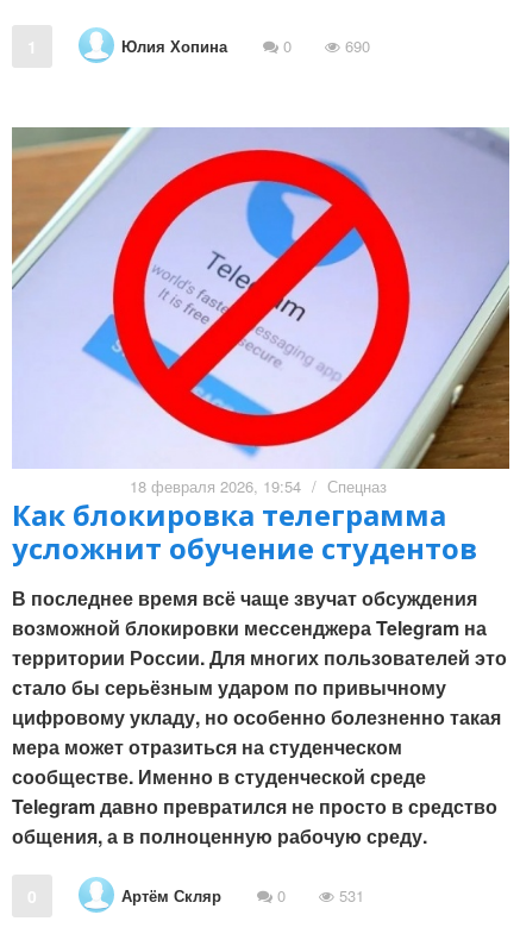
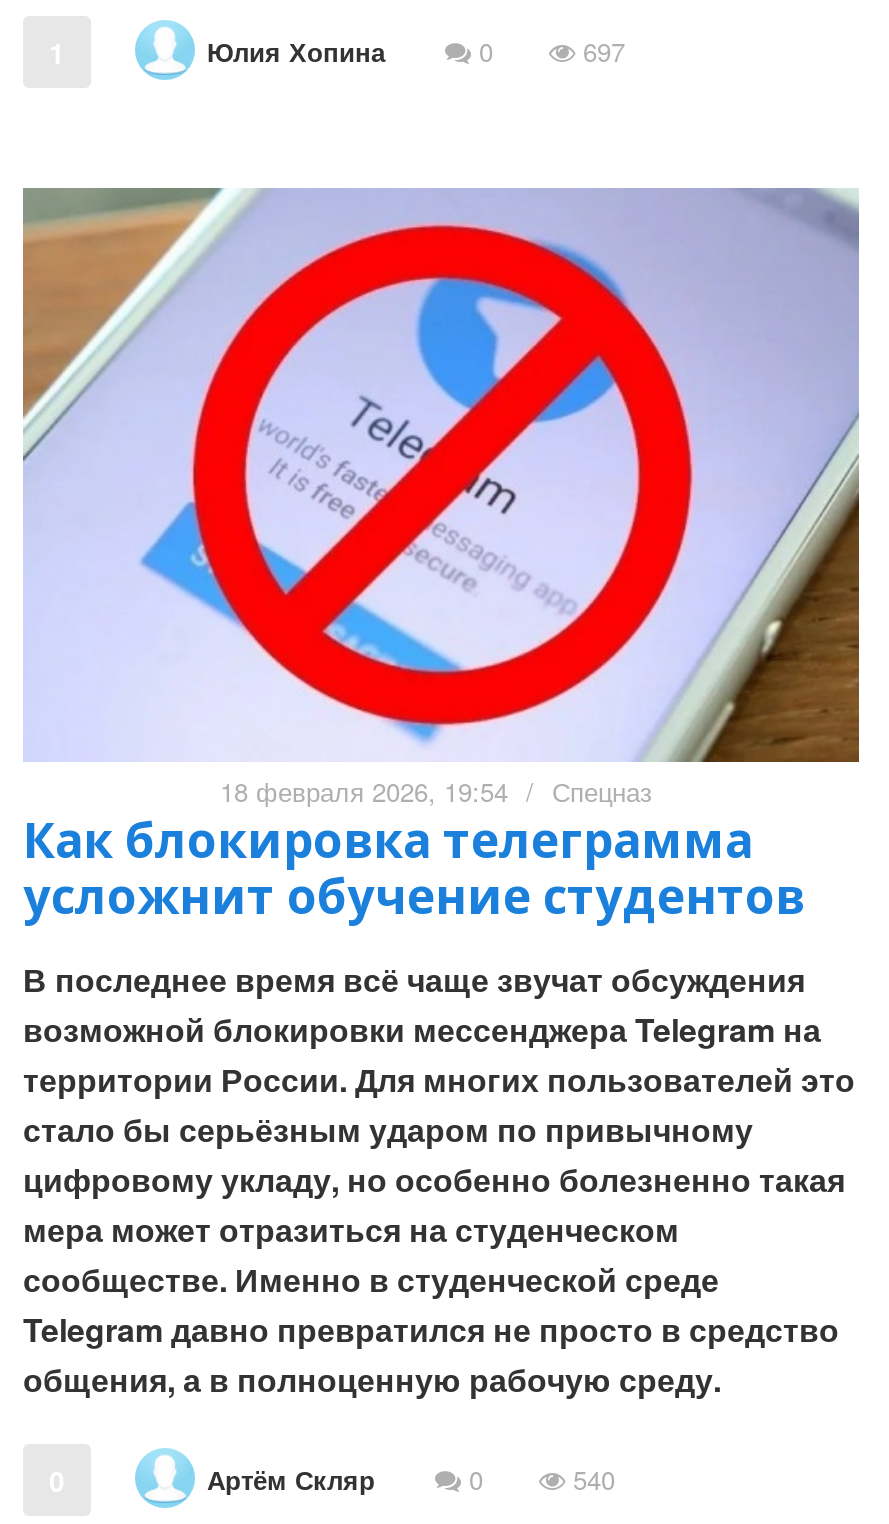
[340,35,370,58] 690 -> [575,33,625,71] 697
[334,884,364,907] 531 -> [565,1461,615,1499] 540

